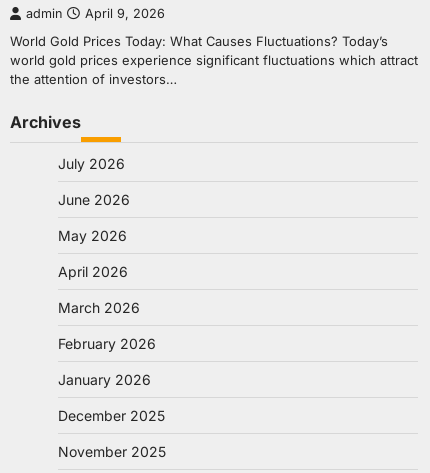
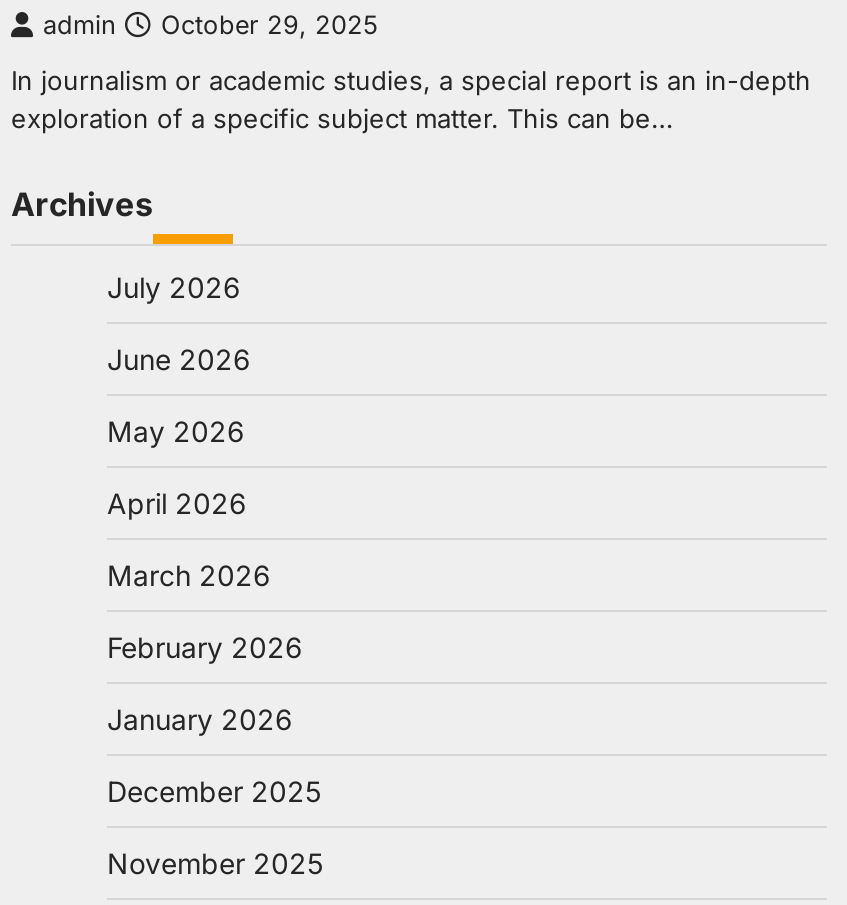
[26,6,165,21] admin April 9, 2026 -> [43,10,377,40] admin October 29, 2025
[10,33,418,87] World Gold Prices Today: What Causes Fluctuations? Today’s | world gold prices experience significant fluctuations which attract | the attention of investors… -> [11,64,811,134] In journalism or academic studies, a special report is an in-depth | exploration of a specific subject matter. This can be…

